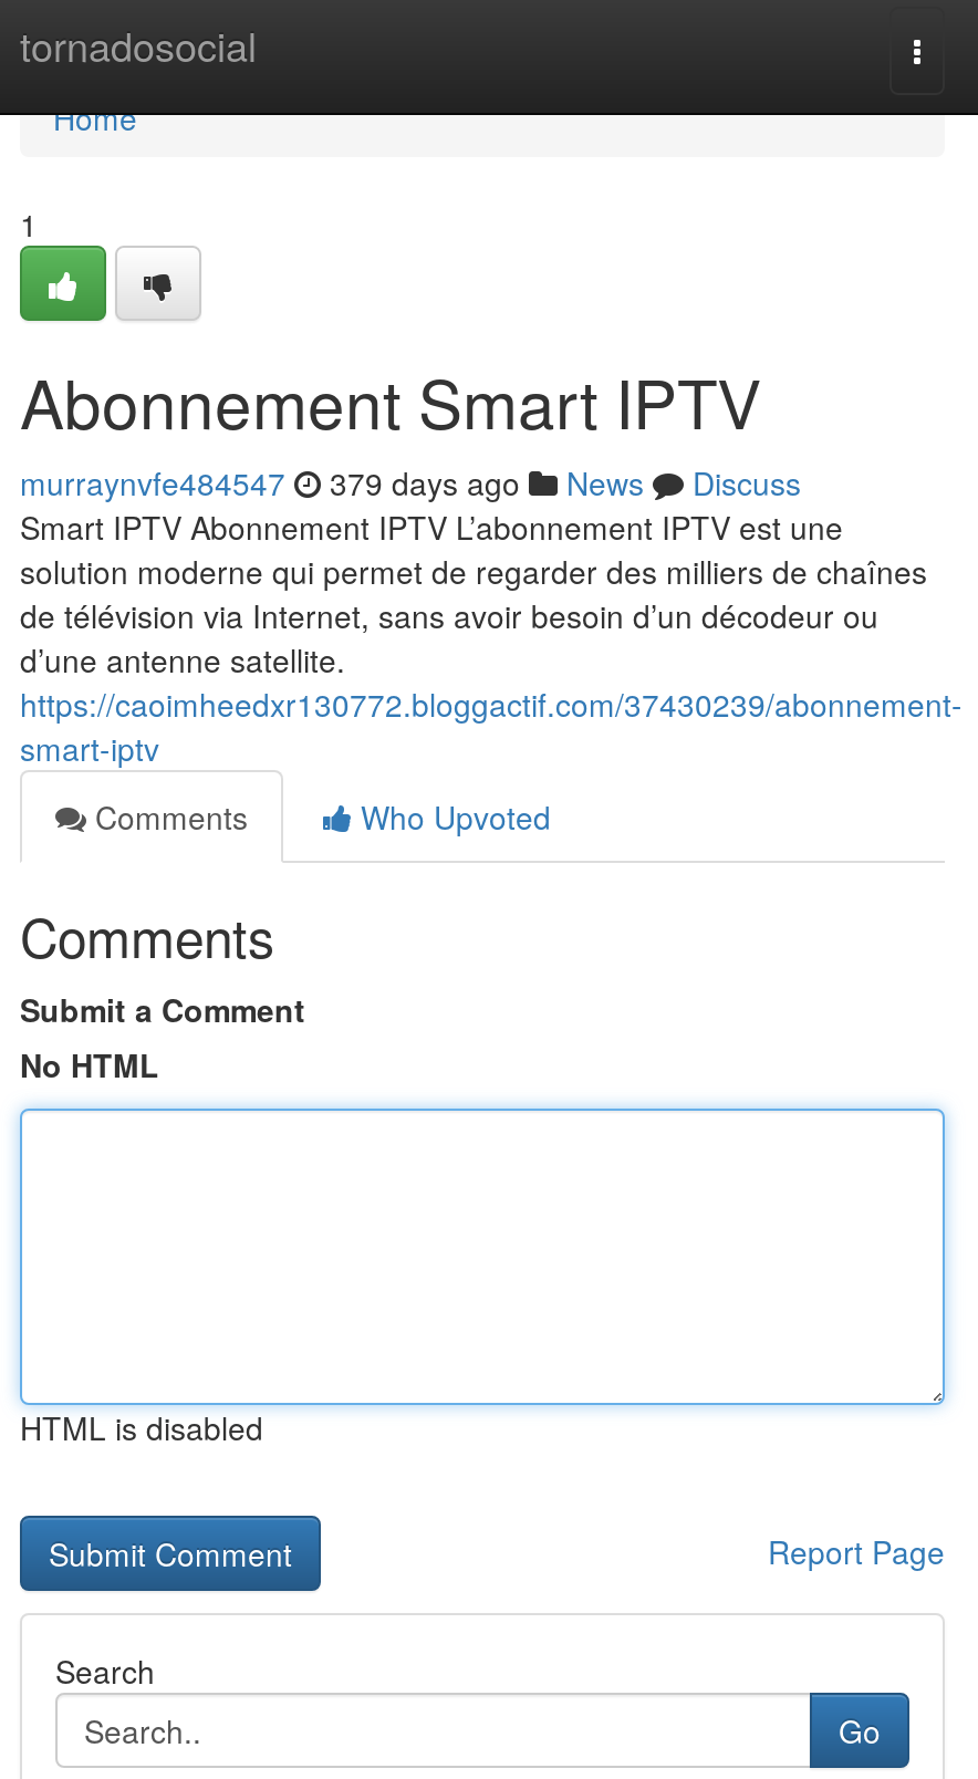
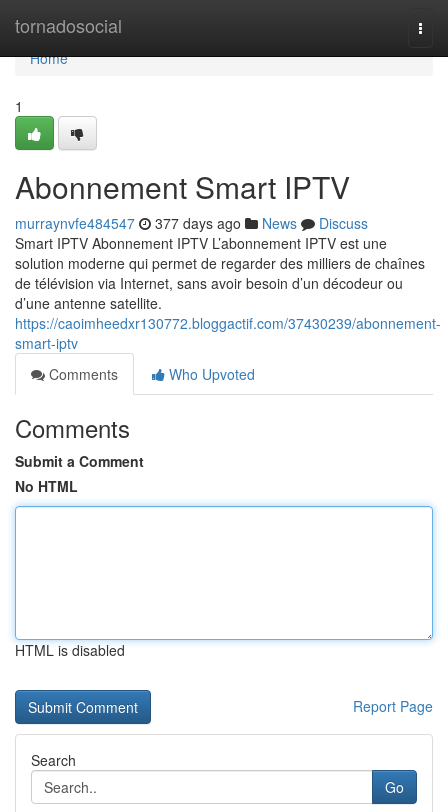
[20,460,801,504] murraynvfe484547 379 days ago News Discuss -> [15,213,368,233] murraynvfe484547 377 days ago News Discuss

